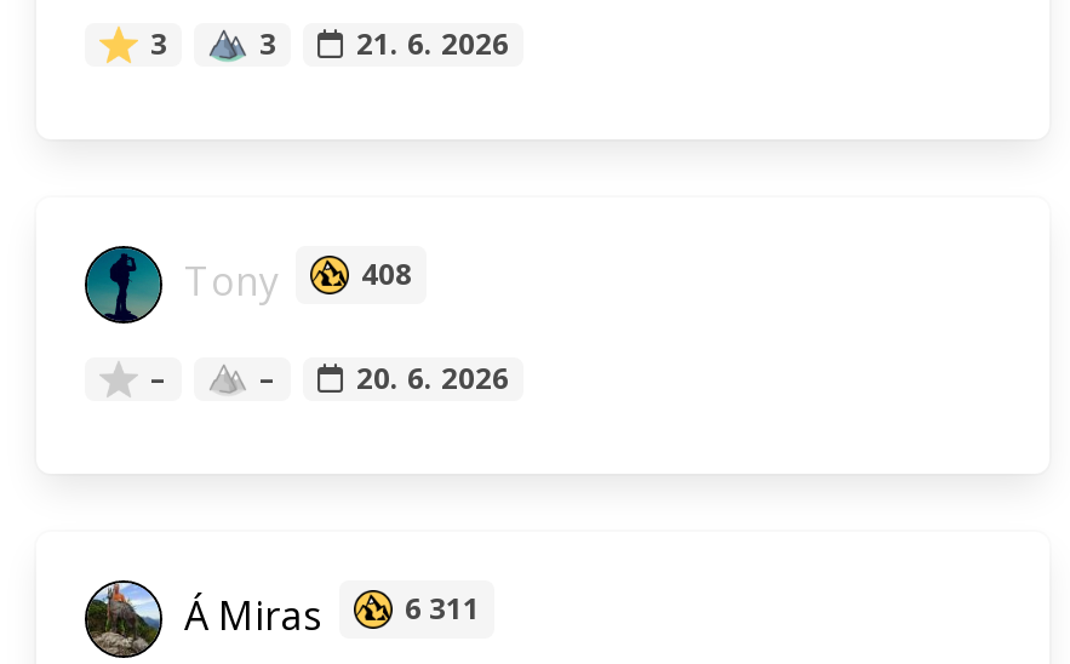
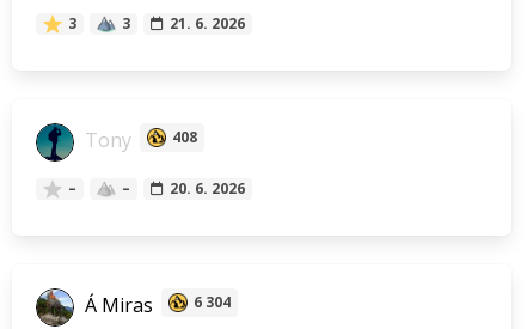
[174,587,480,640] Á Miras 6 311 -> [80,292,231,318] Á Miras 6 304

